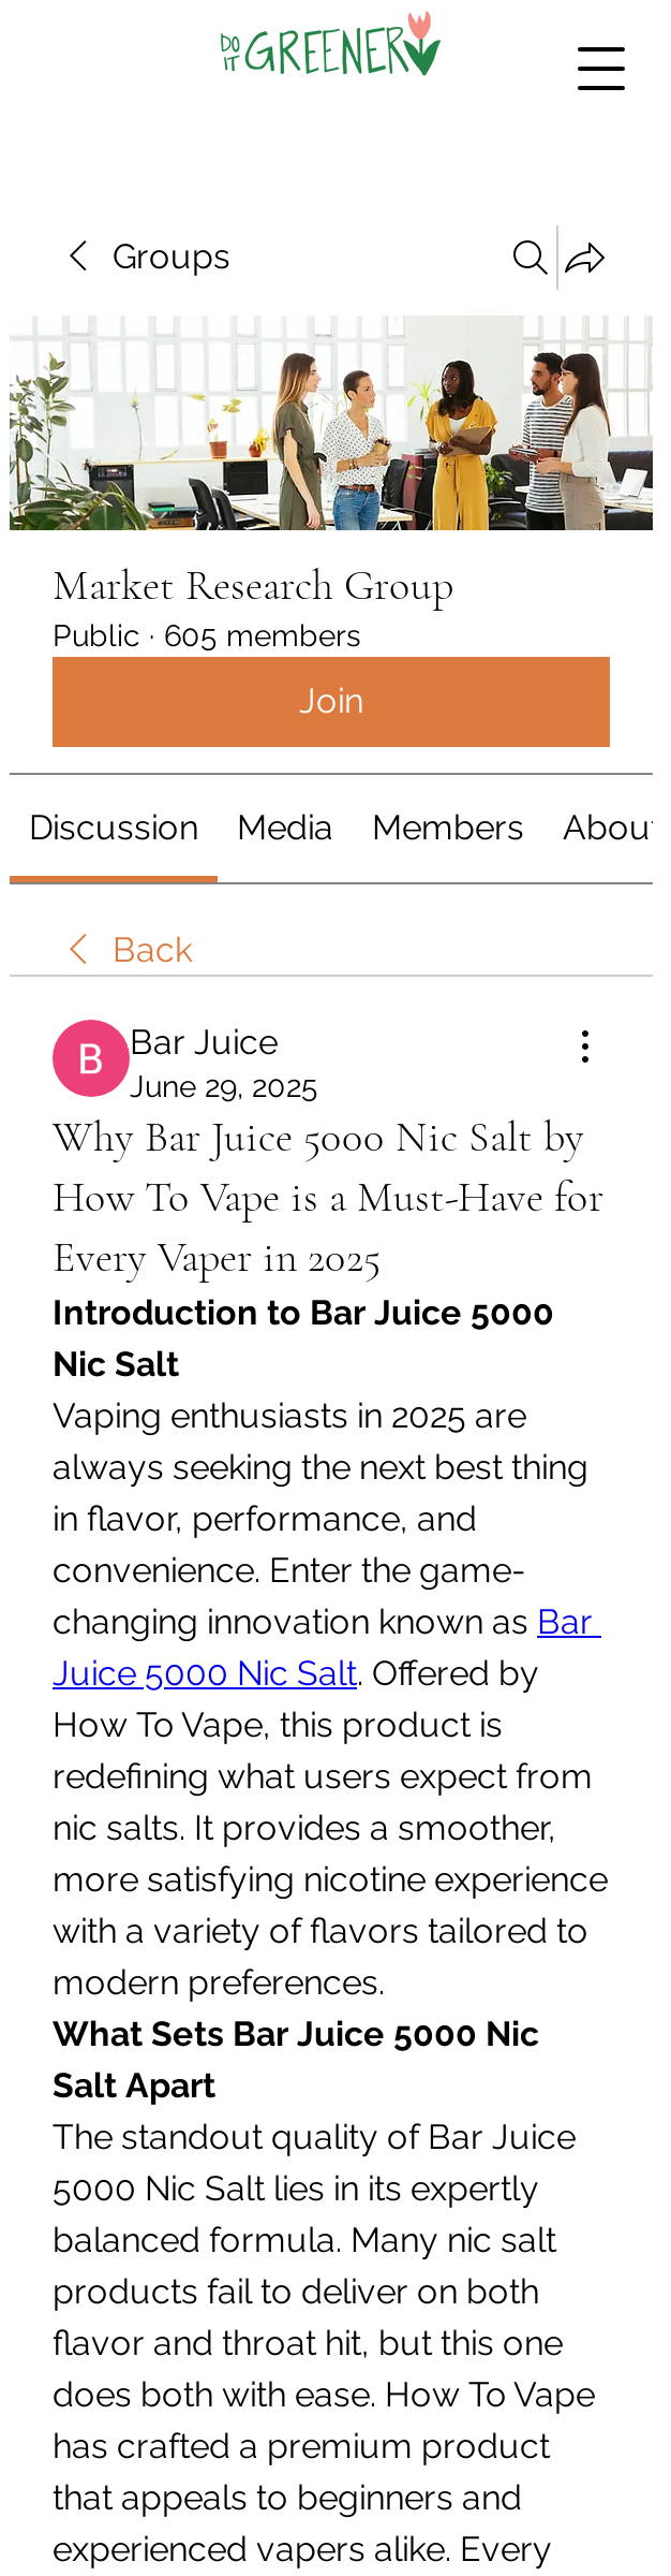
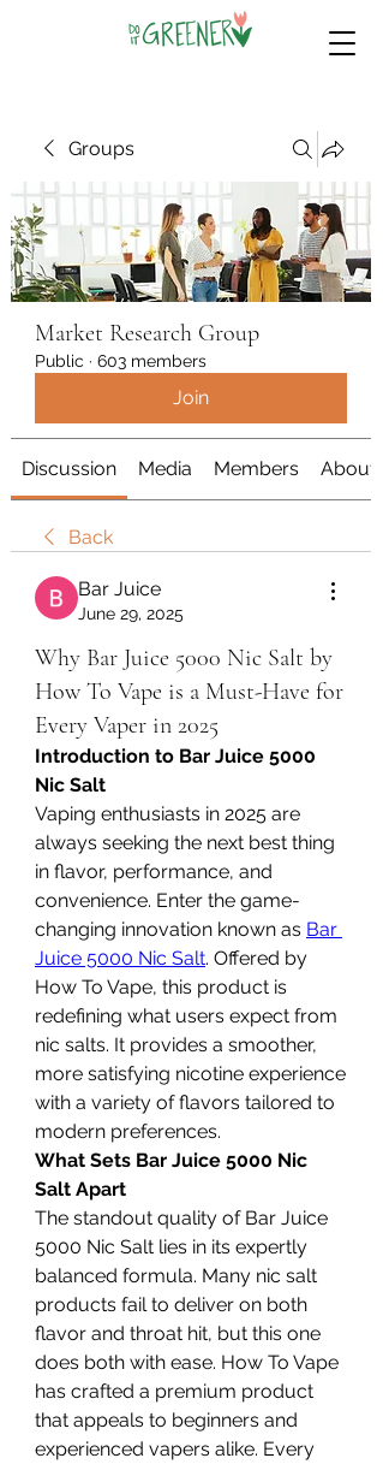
[53,618,361,653] Public · 605 members -> [35,351,207,371] Public · 603 members

